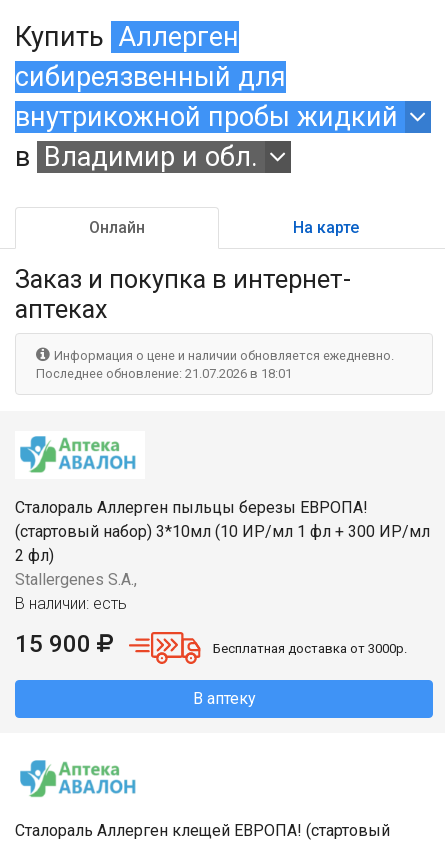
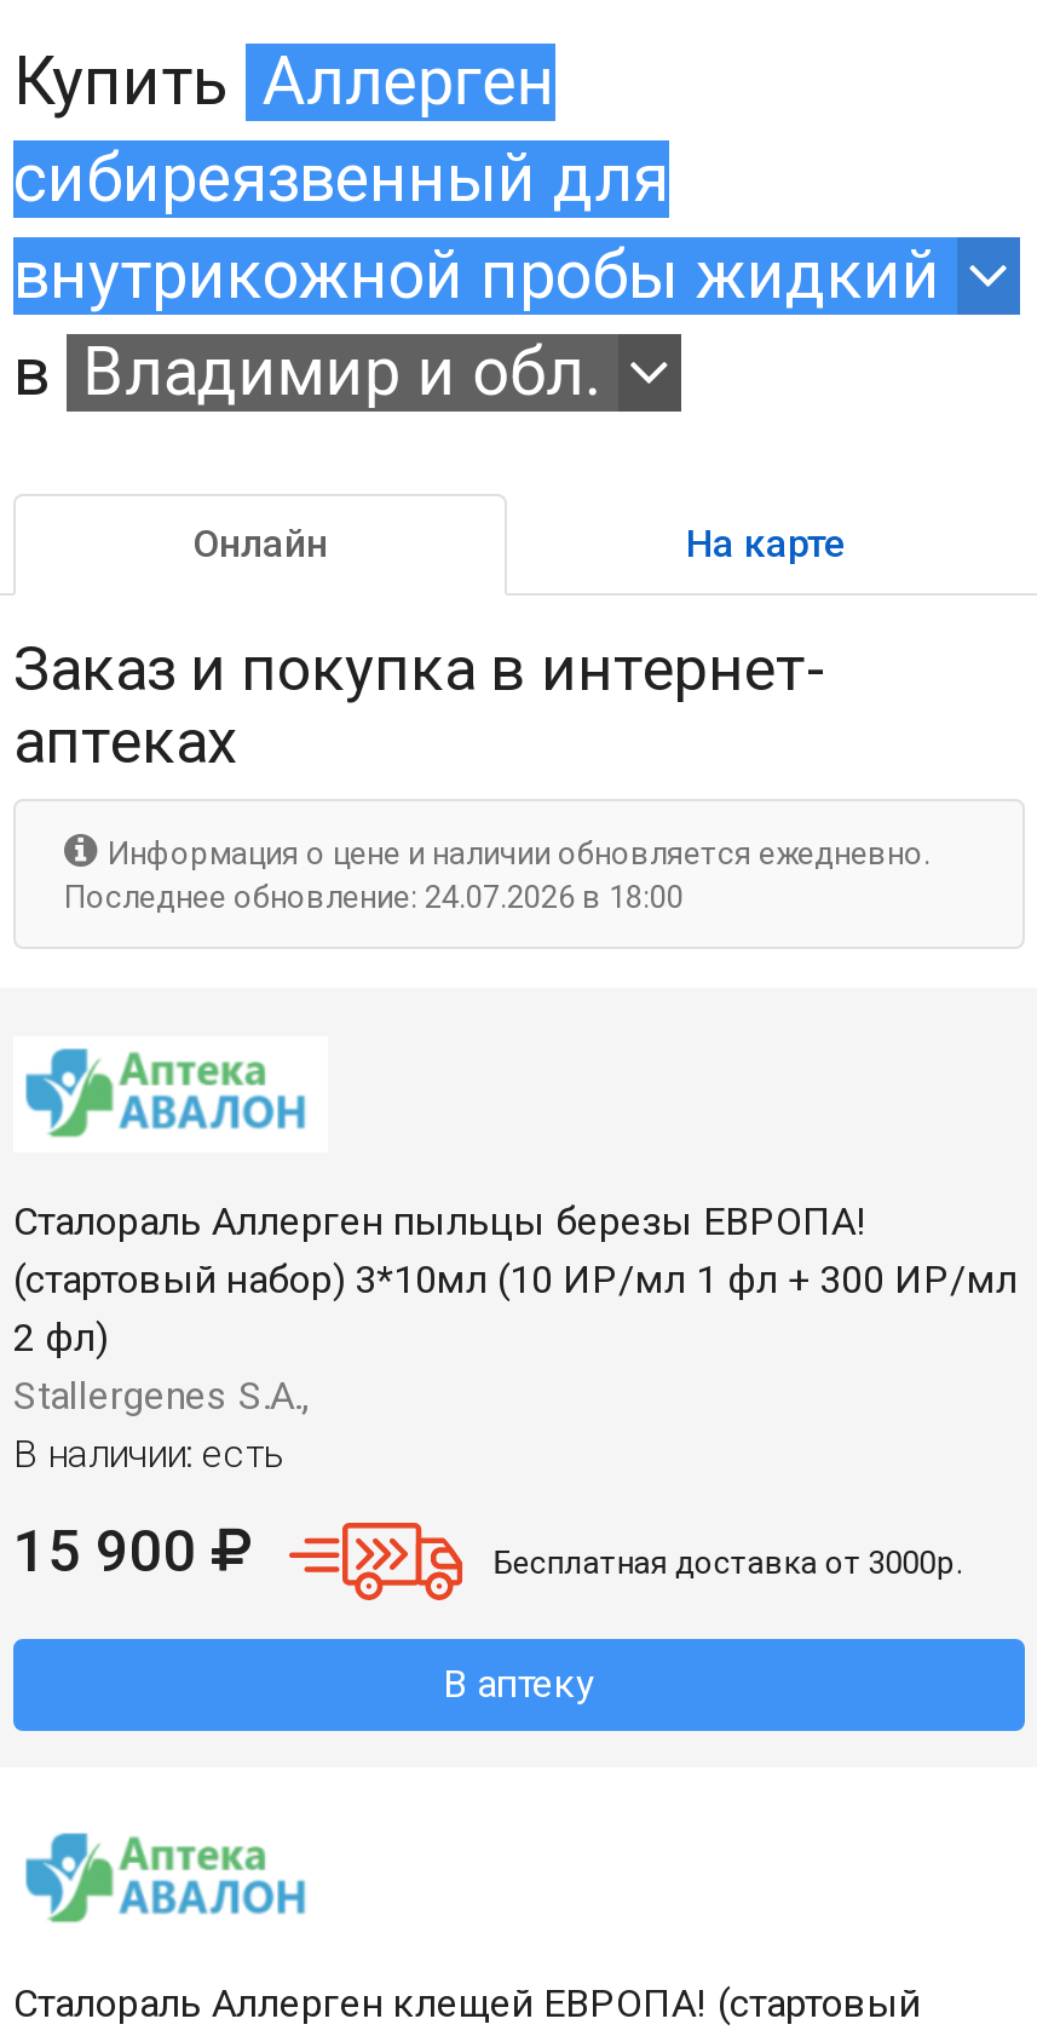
[36,366,292,381] Последнее обновление: 21.07.2026 в 18:01 -> [64,878,684,915] Последнее обновление: 24.07.2026 в 18:00

